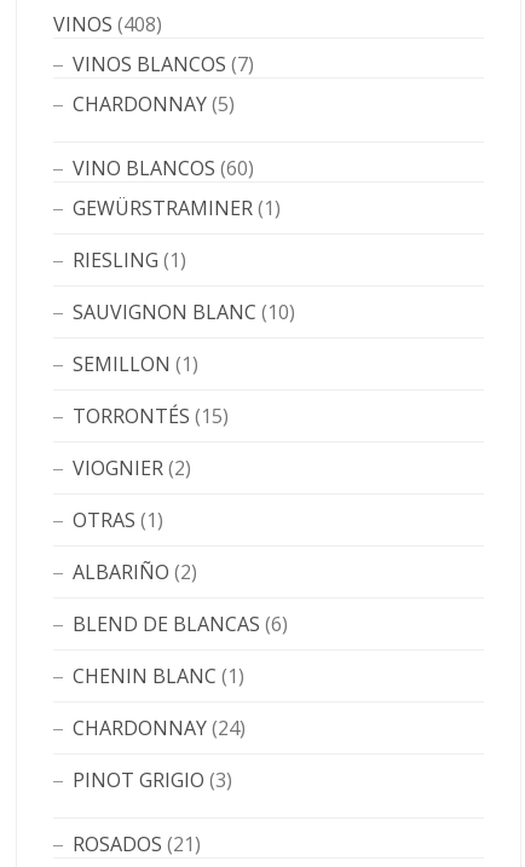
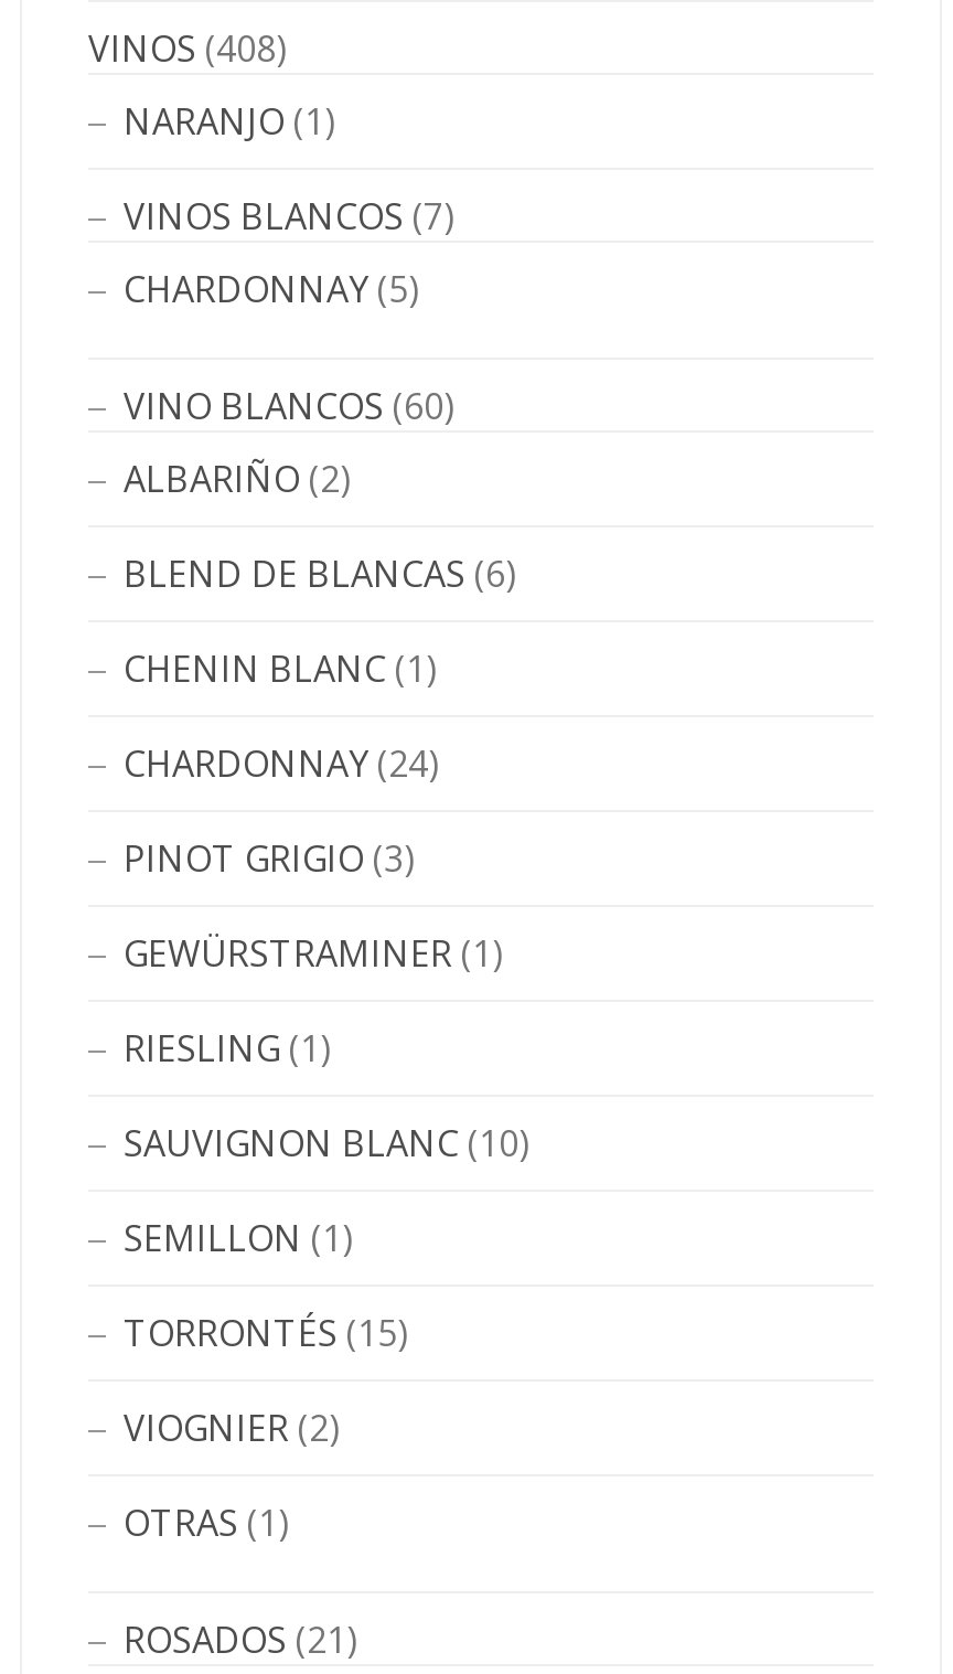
none -> [124,97,335,146] NARANJO (1)
moved [73,195,295,533] -> [124,929,529,1547]: GEWÜRSTRAMINER (1) | RIESLING (1) | SAUVIGNON BLANC (10) | SEMILLON (1) | TORRONTÉS (15) | VIOGNIER (2) | OTRAS (1)
moved [73,559,288,793] -> [124,455,516,883]: ALBARIÑO (2) | BLEND DE BLANCAS (6) | CHENIN BLANC (1) | CHARDONNAY (24) | PINOT GRIGIO (3)

